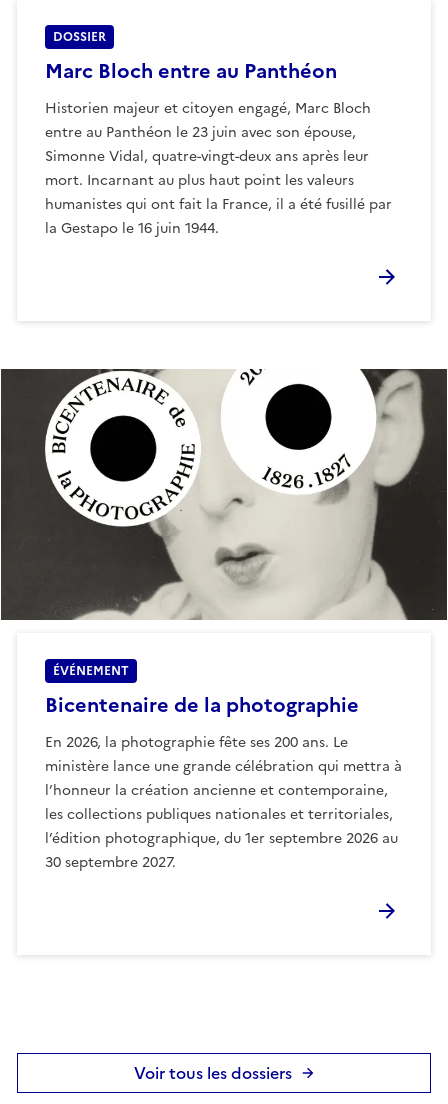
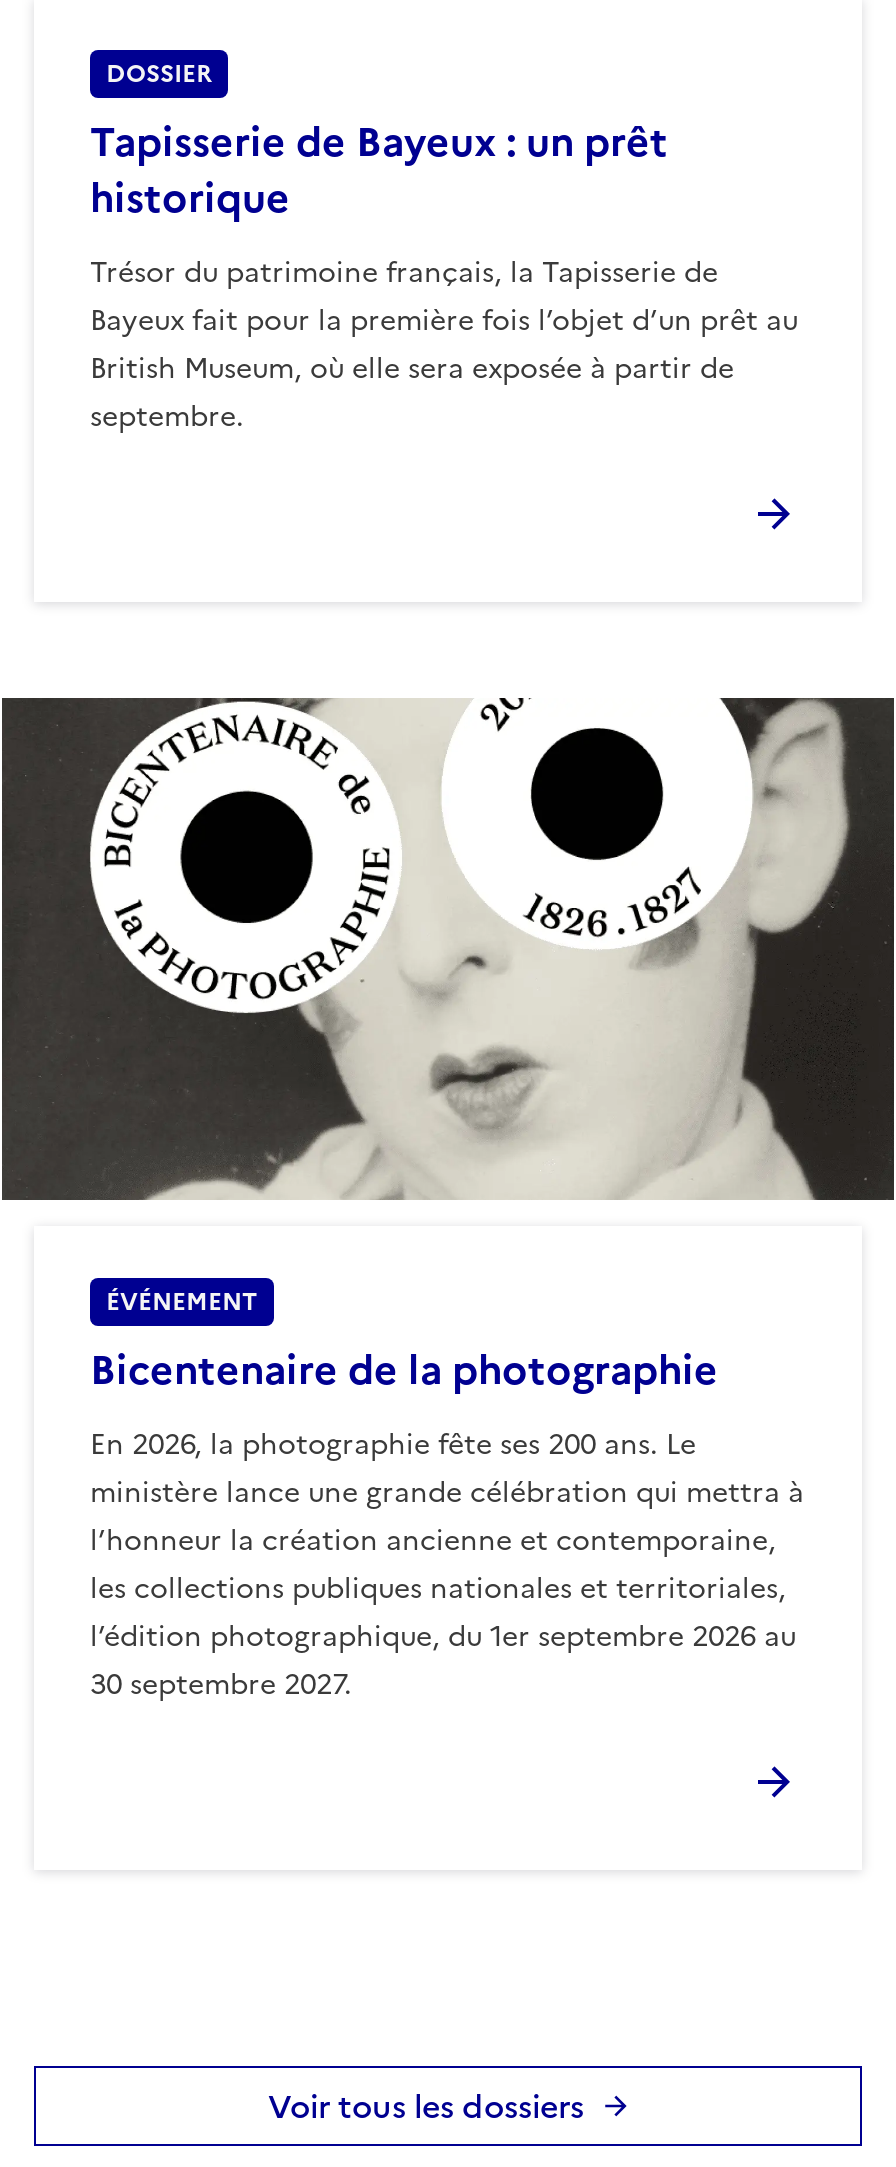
[45,56,392,239] Marc Bloch entre au Panthéon | Historien majeur et citoyen engagé, Marc Bloch | entre au Panthéon le 23 juin avec son épouse, | Simonne Vidal, quatre-vingt-deux ans après leur | mort. Incarnant au plus haut point les valeurs | humanistes qui ont fait la France, il a été fusillé par | la Gestapo le 16 juin 1944. -> [90,112,798,438] Tapisserie de Bayeux : un prêt | historique | Trésor du patrimoine français, la Tapisserie de | Bayeux fait pour la première fois l’objet d’un prêt au | British Museum, où elle sera exposée à partir de | septembre.

